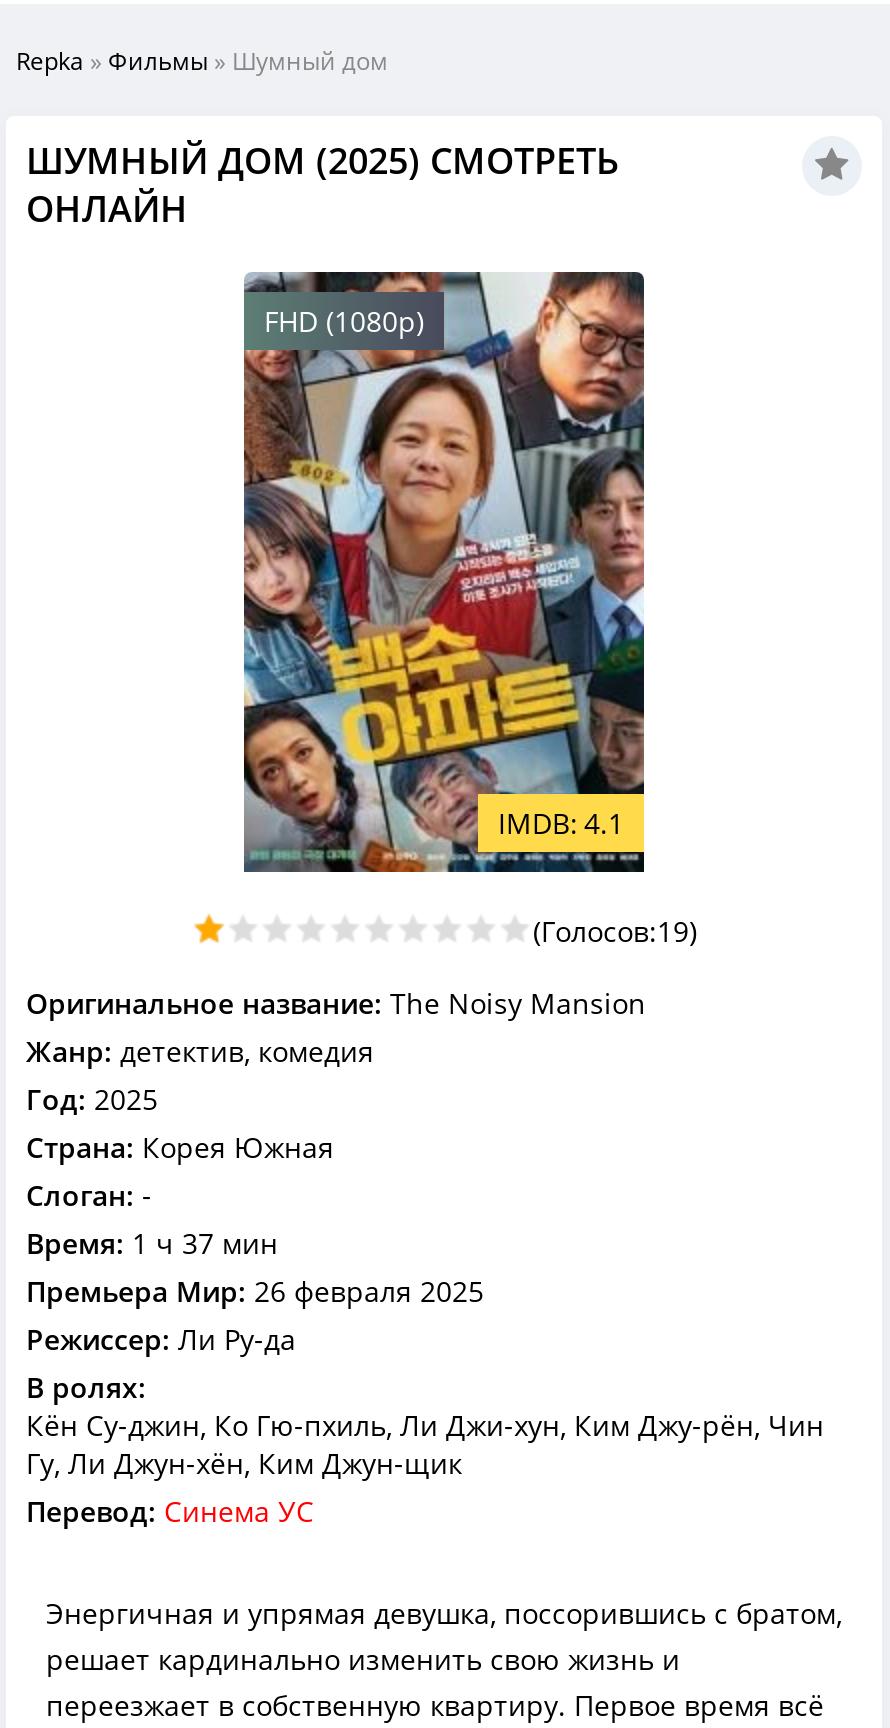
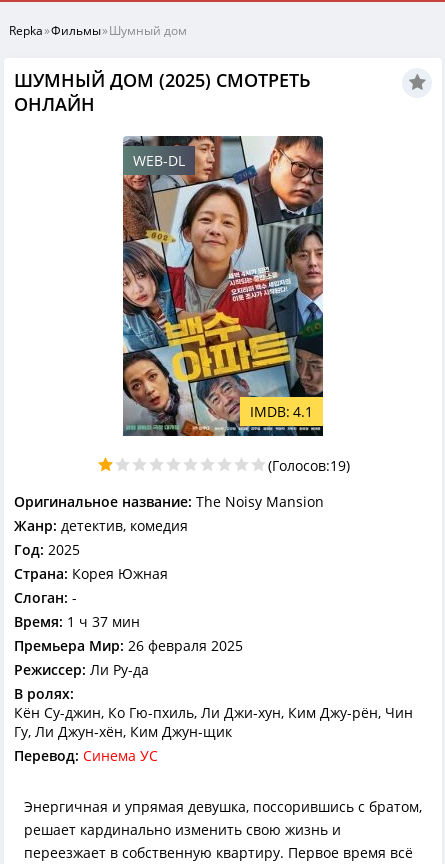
[264,302,424,340] FHD (1080p) -> [133,151,185,170] WEB-DL

